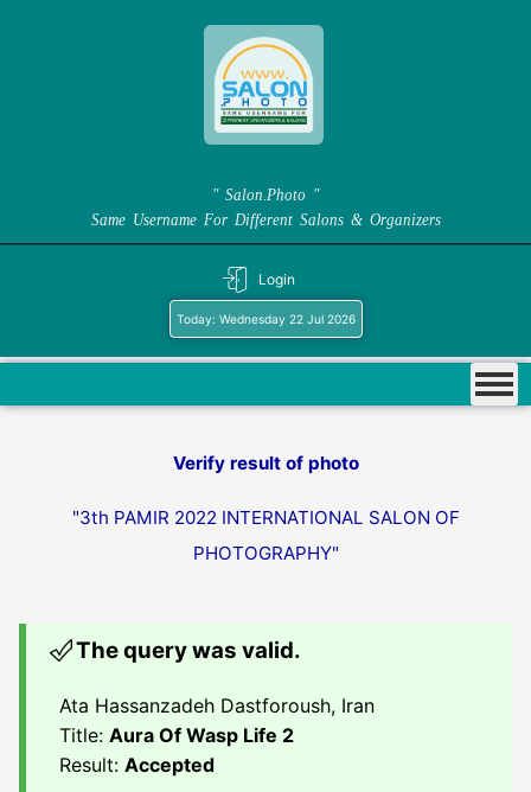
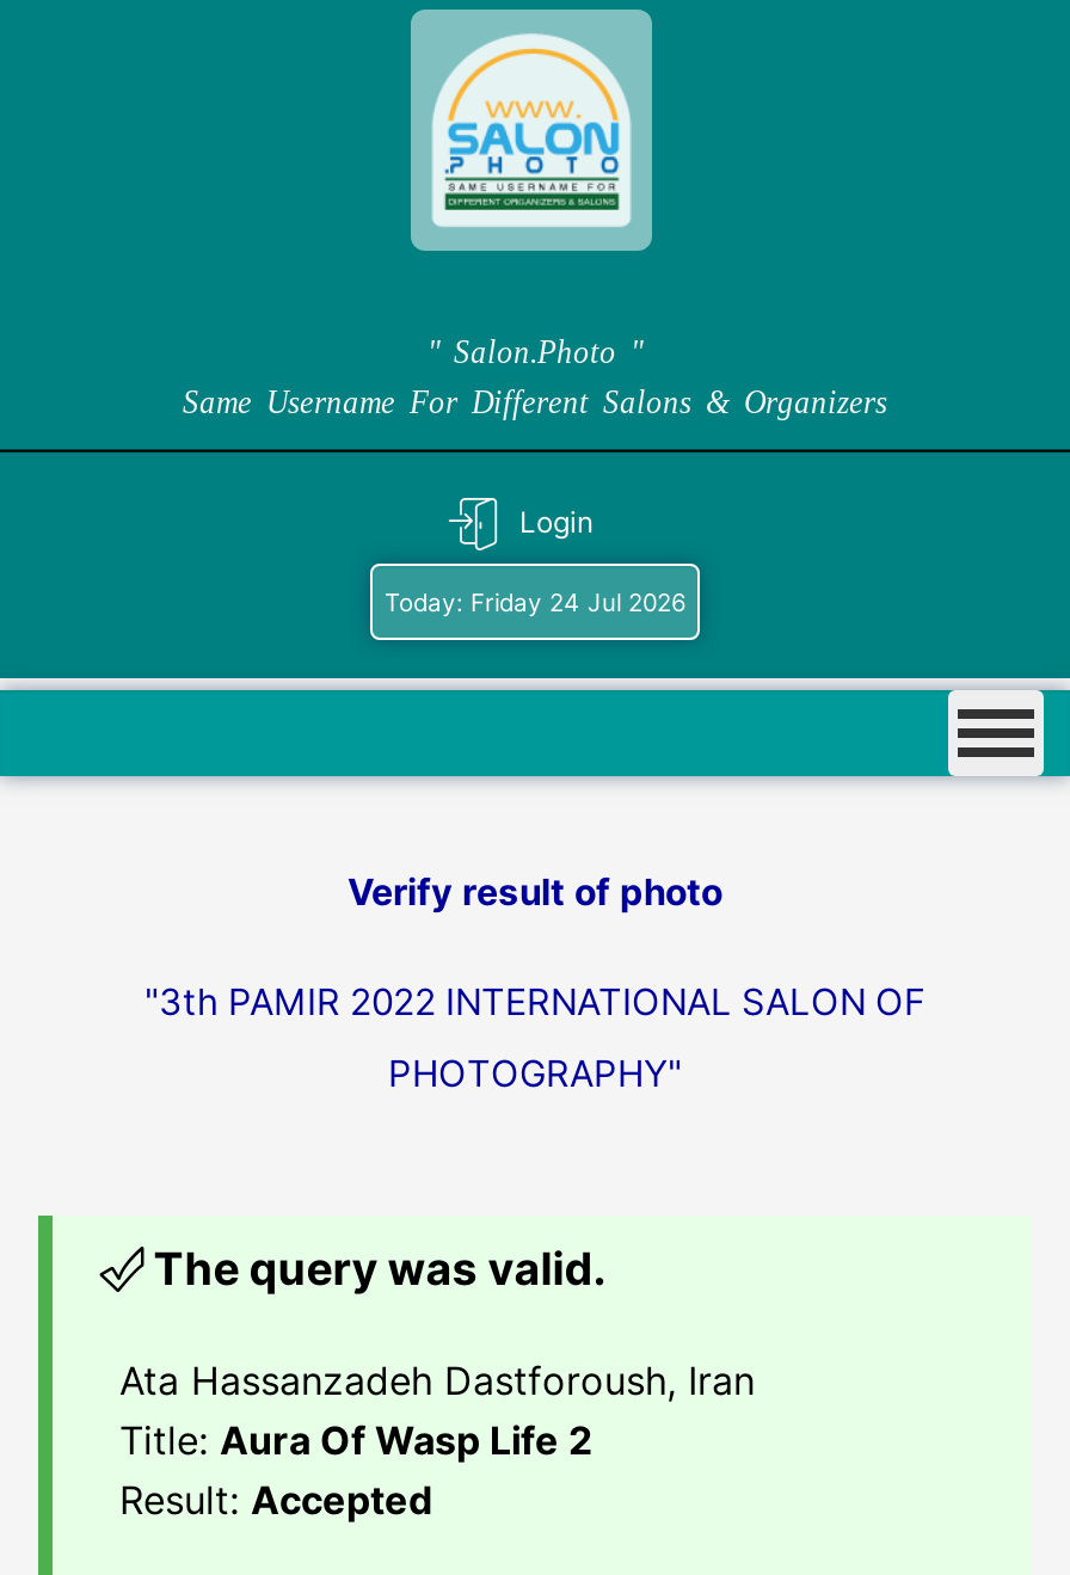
[176,312,355,326] Today: Wednesday 22 Jul 2026 -> [385,587,685,616] Today: Friday 24 Jul 2026

